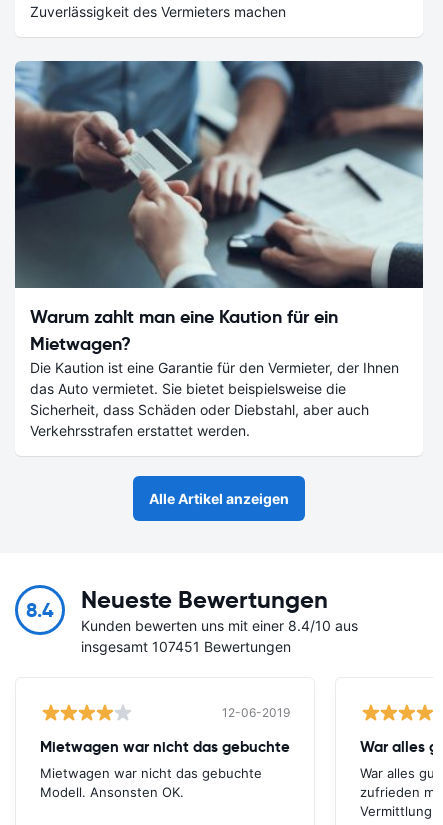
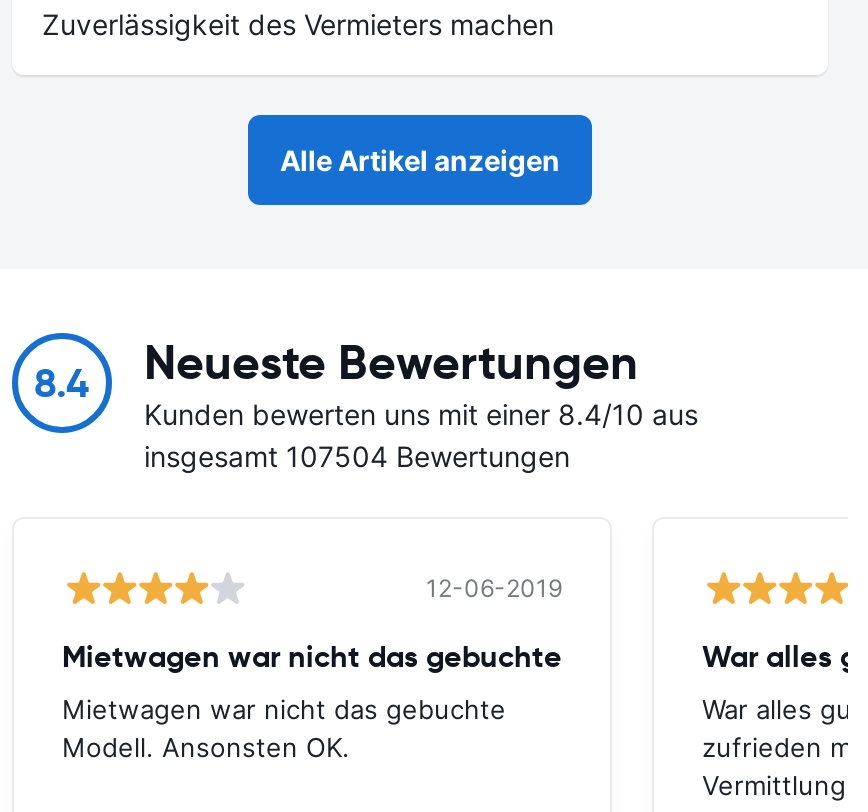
[14,60,424,439] [image] | Warum zahlt man eine Kaution für ein | Mietwagen? | Die Kaution ist eine Garantie für den Vermieter, der Ihnen | das Auto vermietet. Sie bietet beispielsweise die | Sicherheit, dass Schäden oder Diebstahl, aber auch | Verkehrsstrafen erstattet werden. -> none
[81,638,291,655] insgesamt 107451 Bewertungen -> [144,439,570,473] insgesamt 107504 Bewertungen

